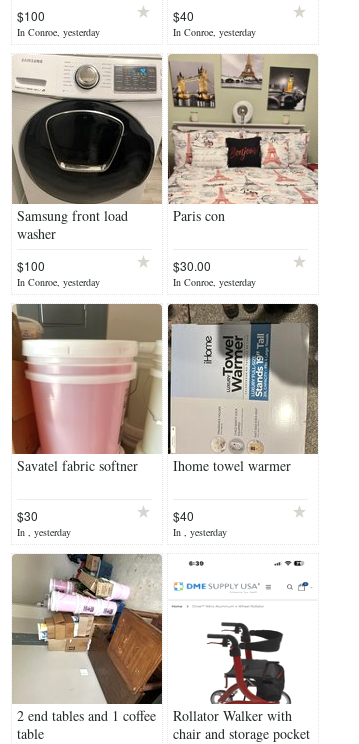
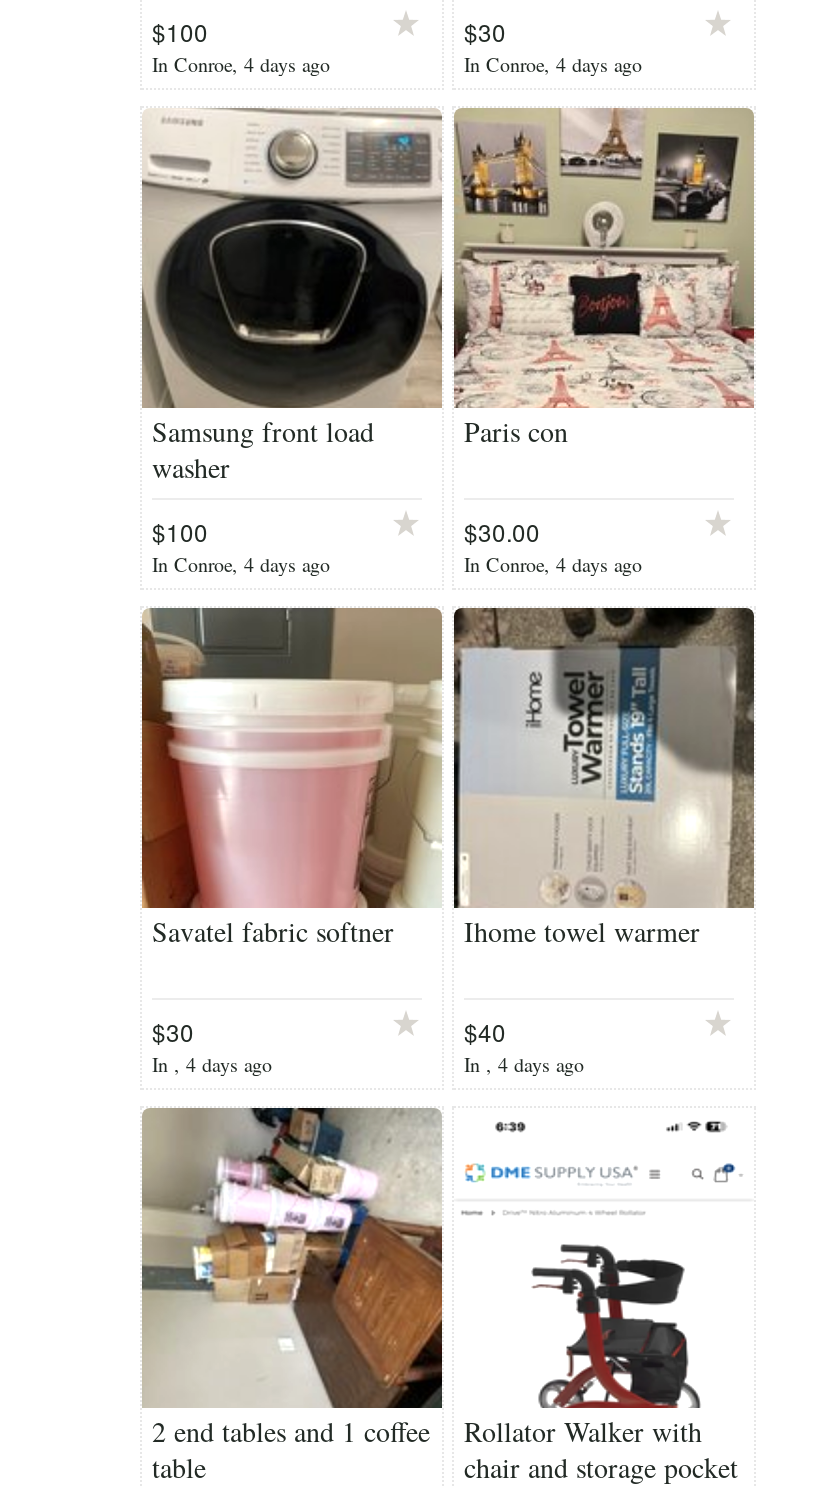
[173,7,256,39] $40 | In Conroe, yesterday -> [464,14,642,78] $30 | In Conroe, 4 days ago
[17,25,100,39] In Conroe, yesterday -> [152,50,330,78] In Conroe, 4 days ago
[17,275,100,289] In Conroe, yesterday -> [152,550,330,578] In Conroe, 4 days ago
[173,275,256,289] In Conroe, yesterday -> [464,550,642,578] In Conroe, 4 days ago
[17,525,71,539] In , yesterday -> [152,1050,272,1078] In , 4 days ago
[173,525,227,539] In , yesterday -> [464,1050,584,1078] In , 4 days ago

